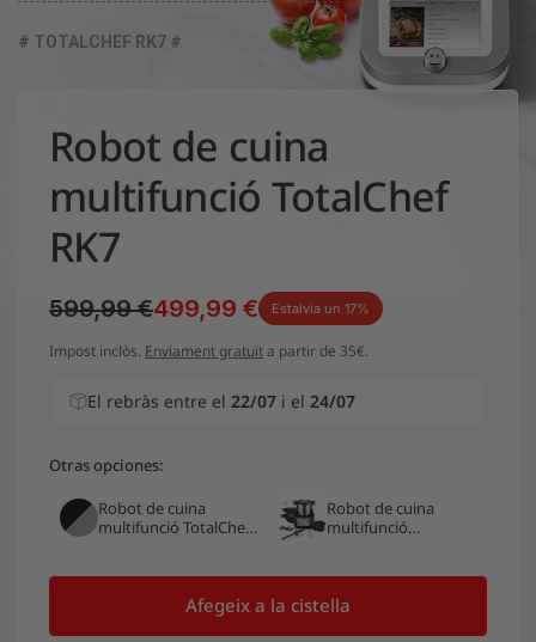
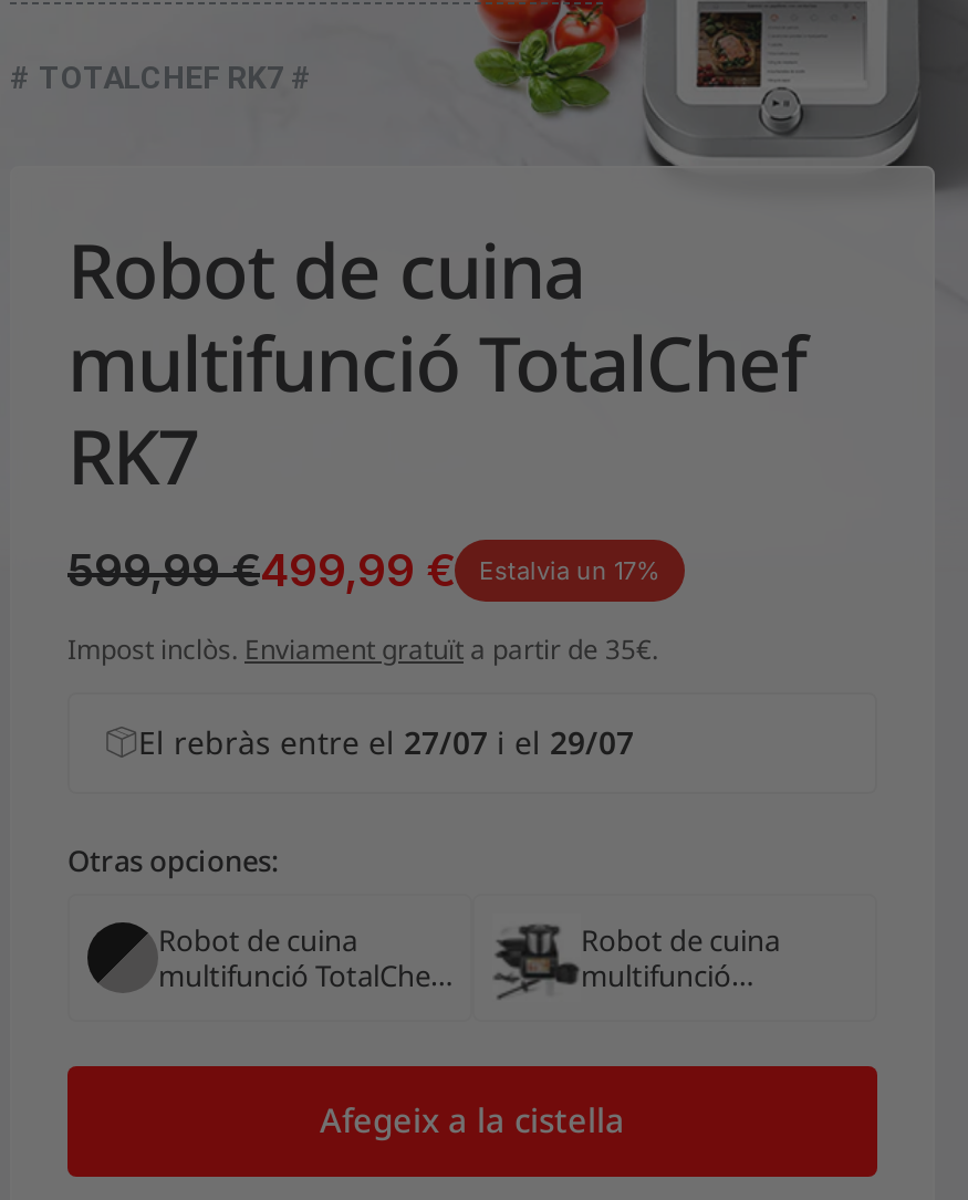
[87,390,355,412] El rebràs entre el 22/07 i el 24/07 -> [138,721,634,763] El rebràs entre el 27/07 i el 29/07

